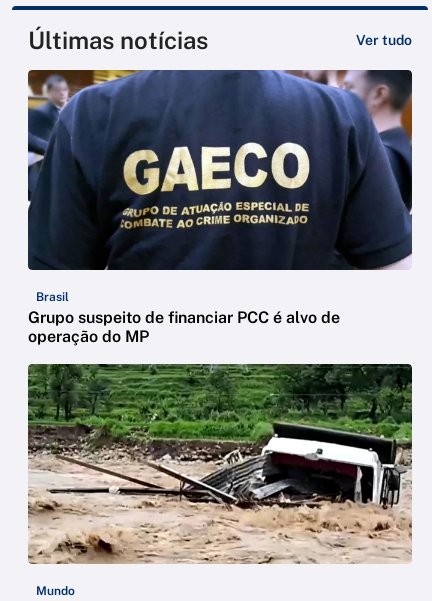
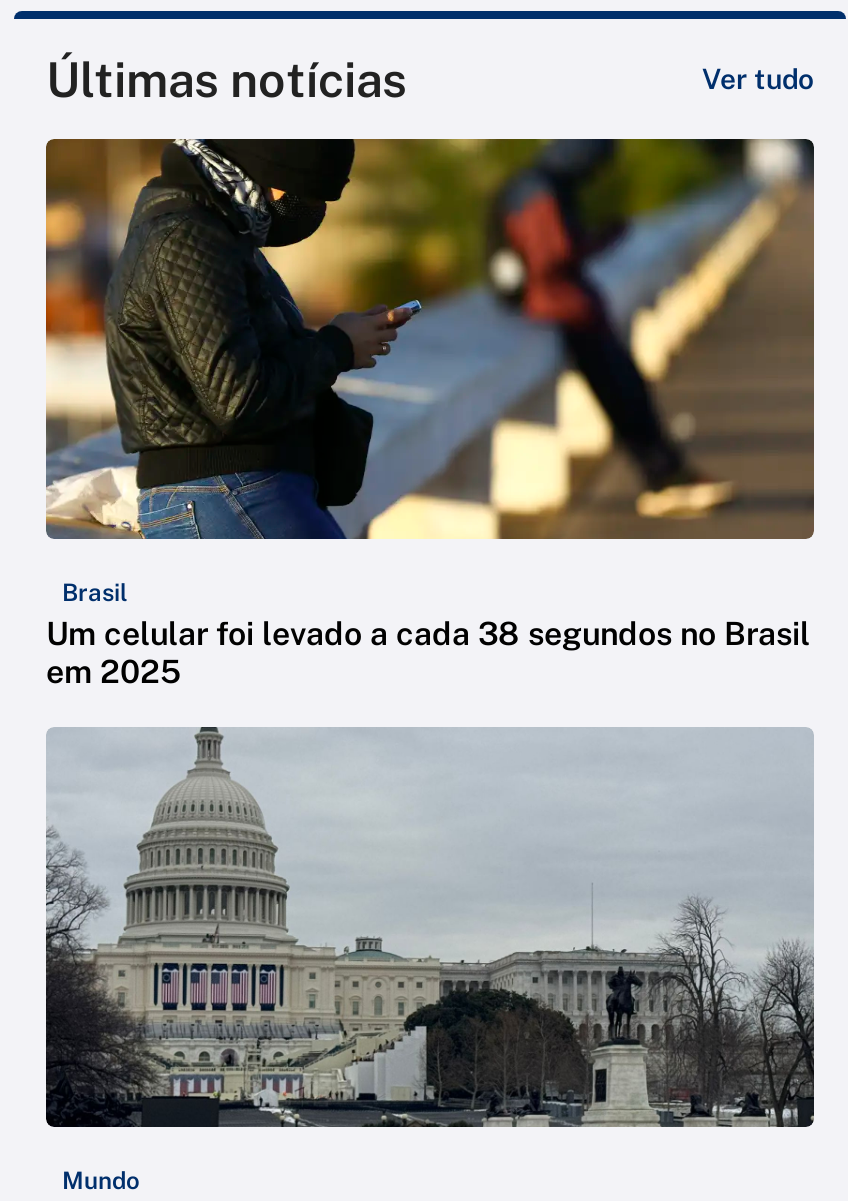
[27,69,413,346] [image] | Grupo suspeito de financiar PCC é alvo de | operação do MP -> [44,137,816,692] [image] | Um celular foi levado a cada 38 segundos no Brasil | em 2025
[27,363,413,565] [image] -> [44,727,816,1129] [image]

